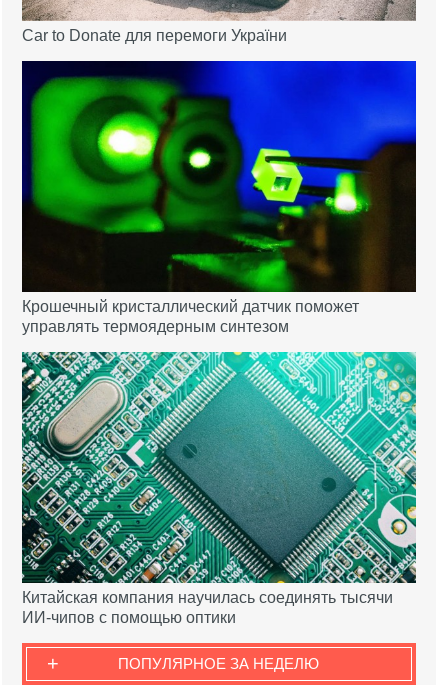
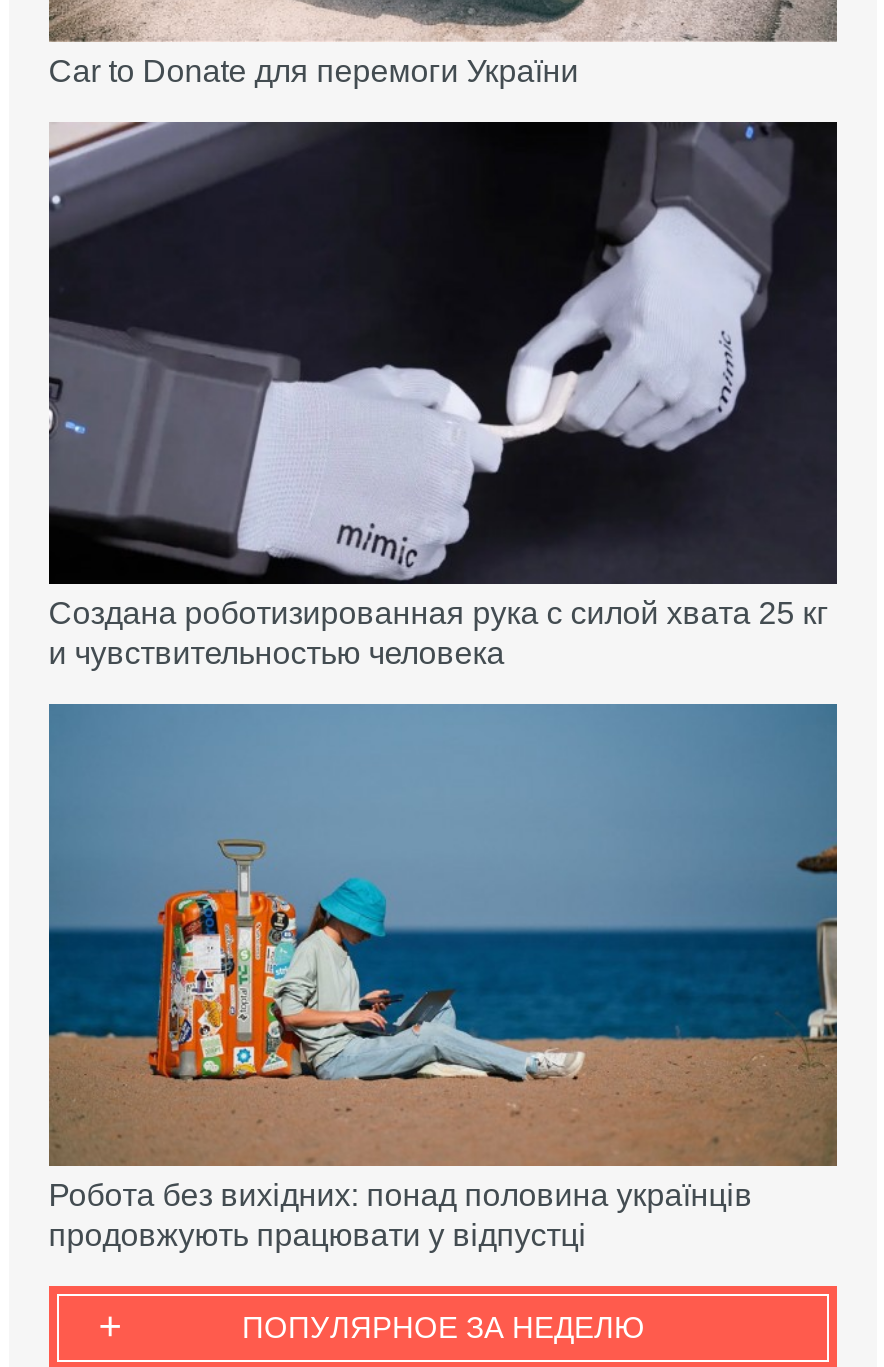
[21,60,417,335] [image] | Крошечный кристаллический датчик поможет | управлять термоядерным синтезом -> [47,120,839,670] [image] | Создана роботизированная рука с силой хвата 25 кг | и чувствительностью человека
[21,351,417,626] [image] | Китайская компания научилась соединять тысячи | ИИ-чипов с помощью оптики -> [47,702,839,1252] [image] | Робота без вихідних: понад половина українців | продовжують працювати у відпустці

